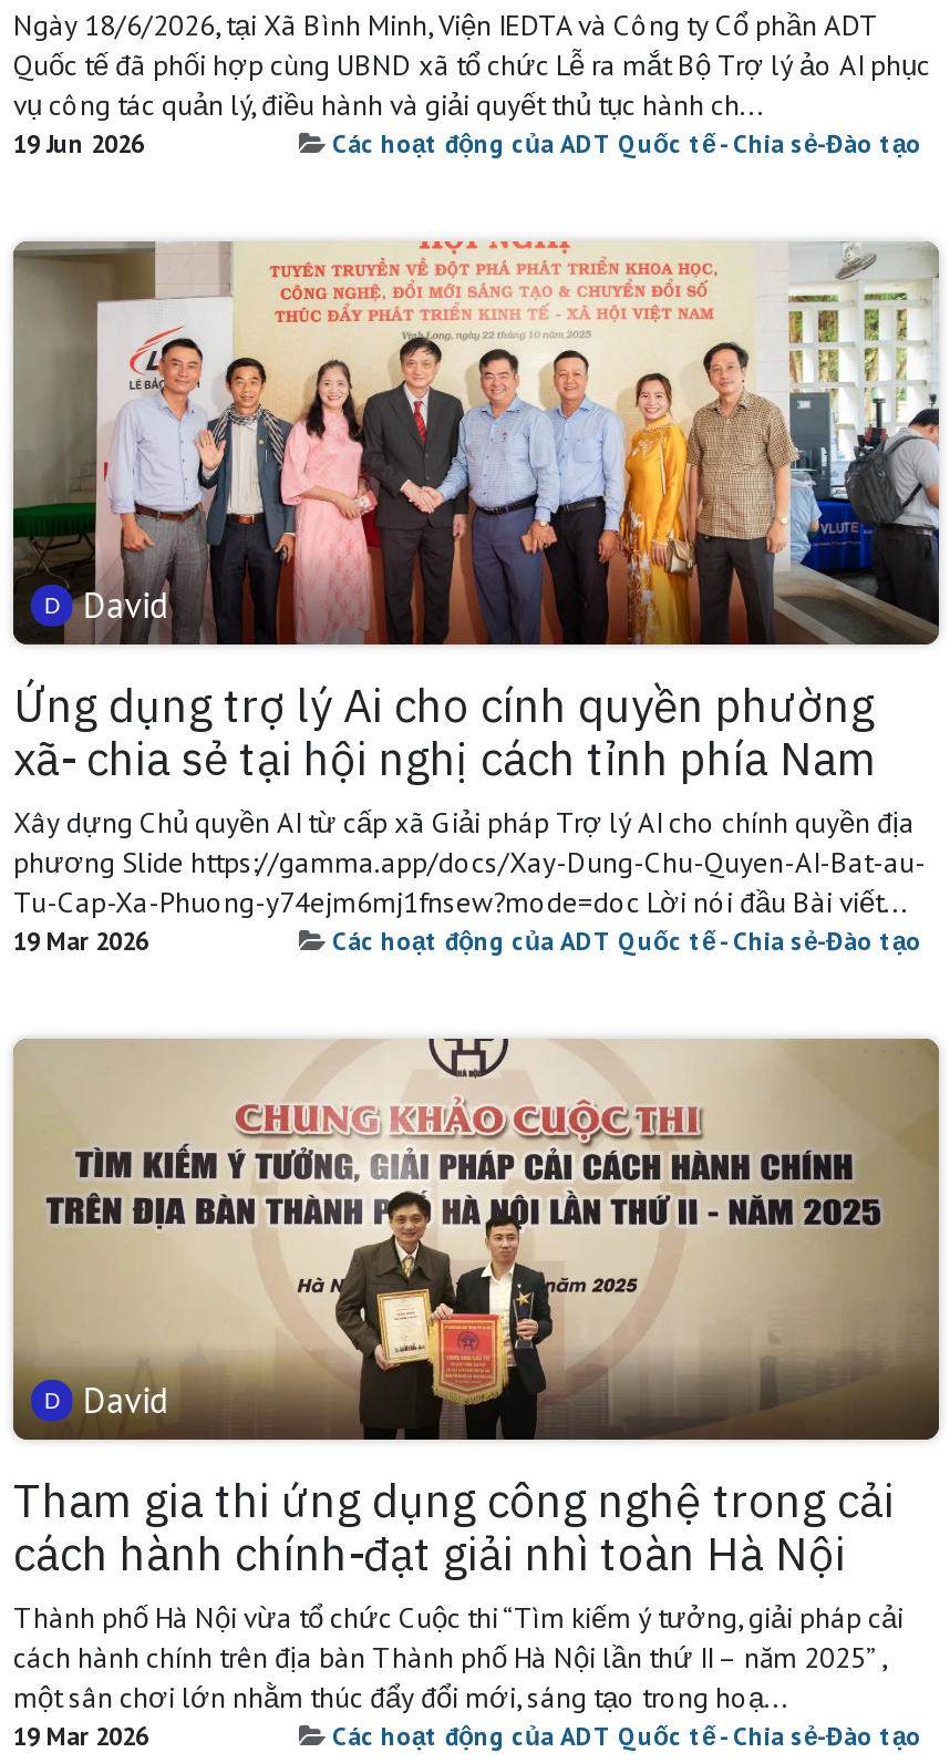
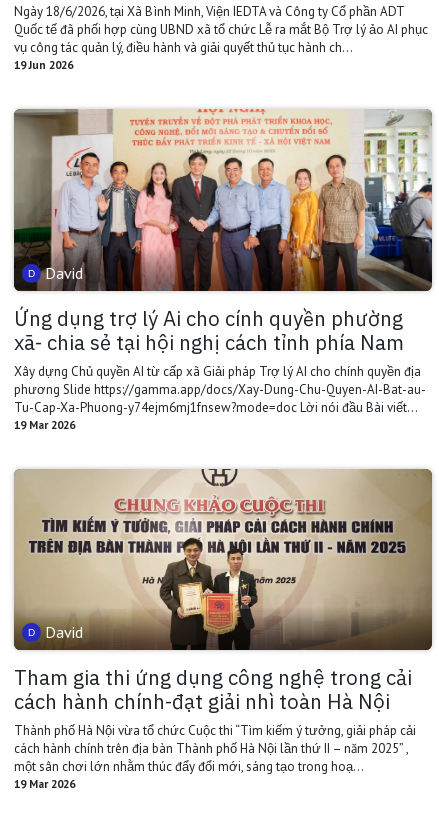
[332,127,921,160] Các hoạt động của ADT Quốc tế - Chia sẻ-Đào tạo -> none
[332,923,921,956] Các hoạt động của ADT Quốc tế - Chia sẻ-Đào tạo -> none
[332,1719,921,1752] Các hoạt động của ADT Quốc tế - Chia sẻ-Đào tạo -> none

